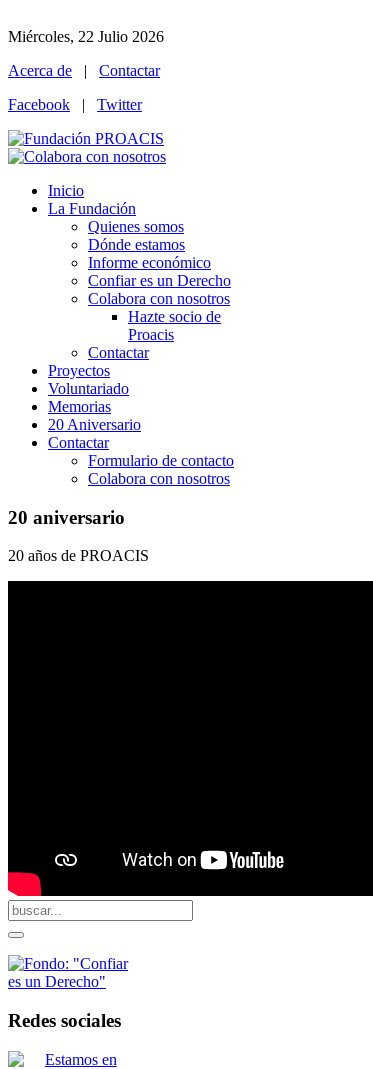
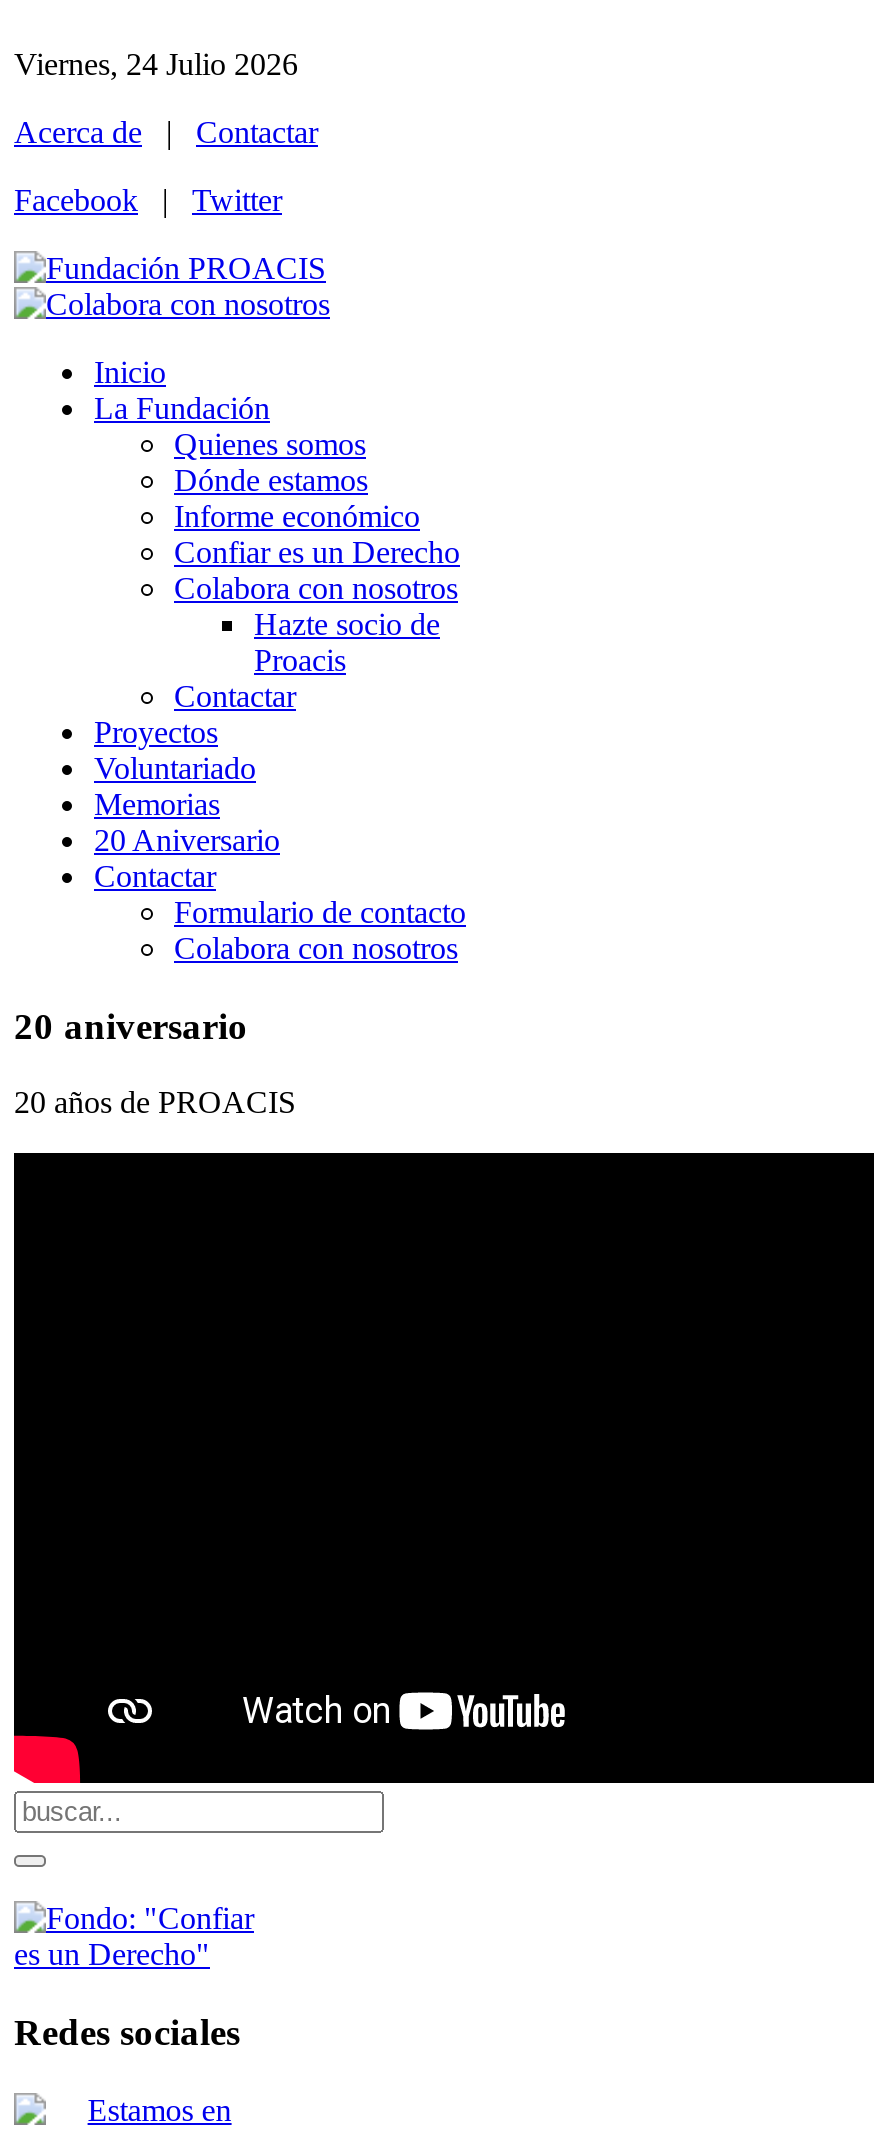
[8,28,164,45] Miércoles, 22 Julio 2026 -> [14,47,298,81] Viernes, 24 Julio 2026

